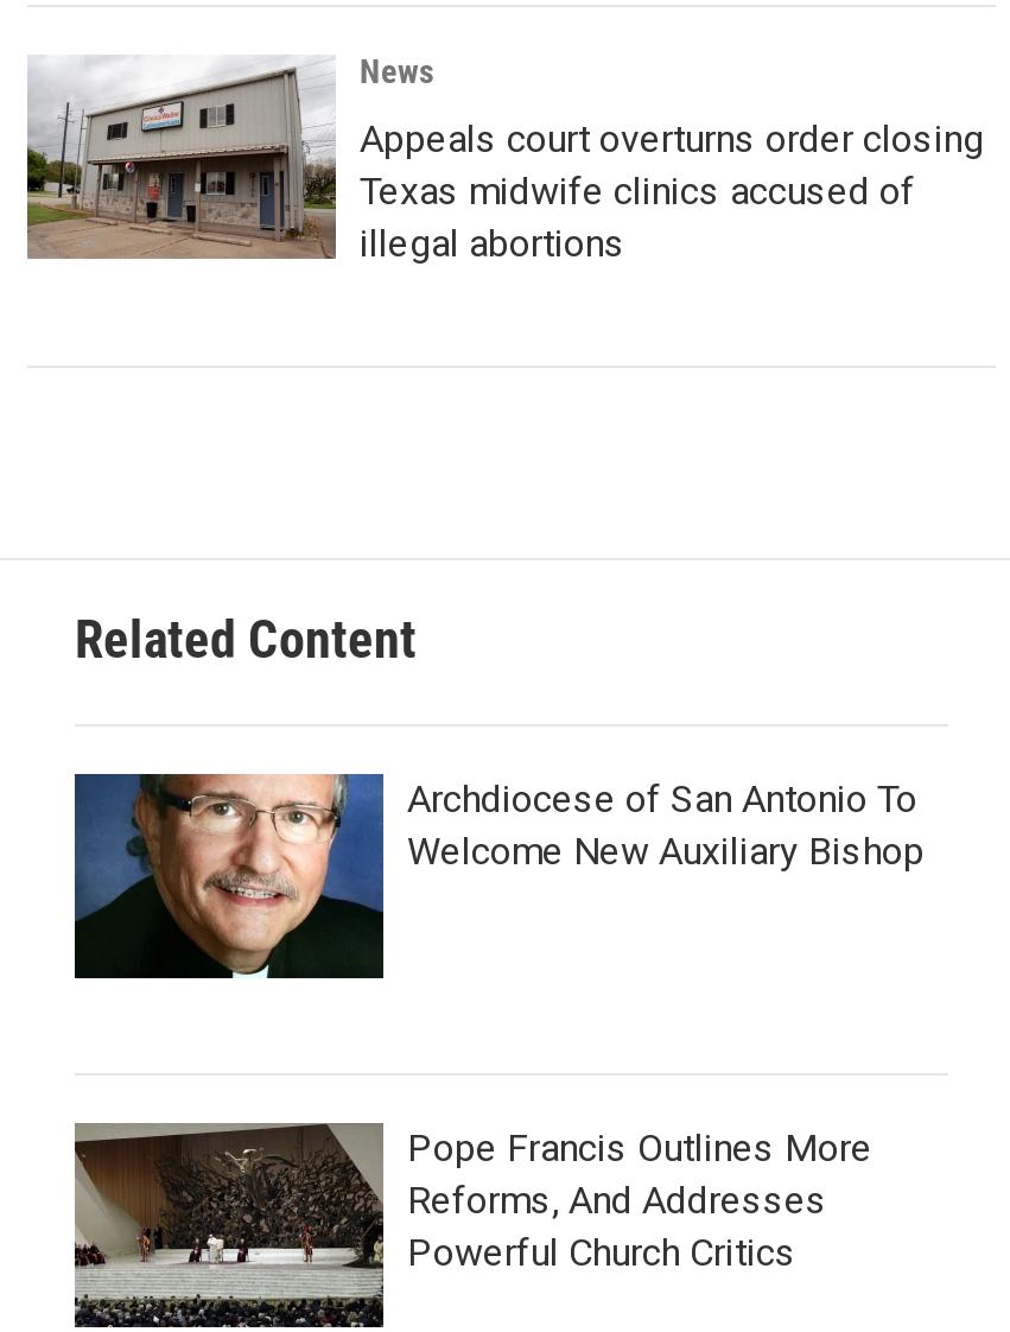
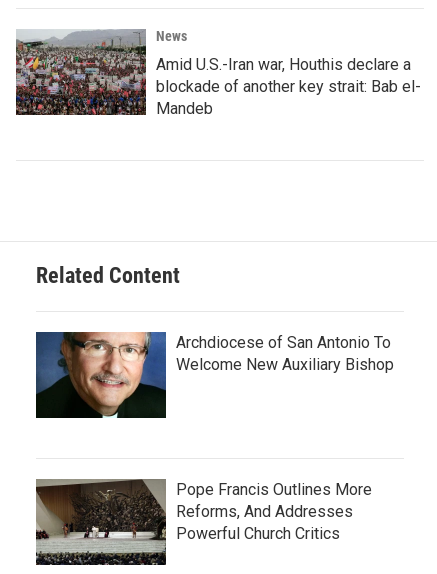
[27,57,984,267] [image] | Appeals court overturns order closing | Texas midwife clinics accused of | illegal abortions -> [16,29,421,118] [image] | Amid U.S.-Iran war, Houthis declare a | blockade of another key strait: Bab el- | Mandeb

